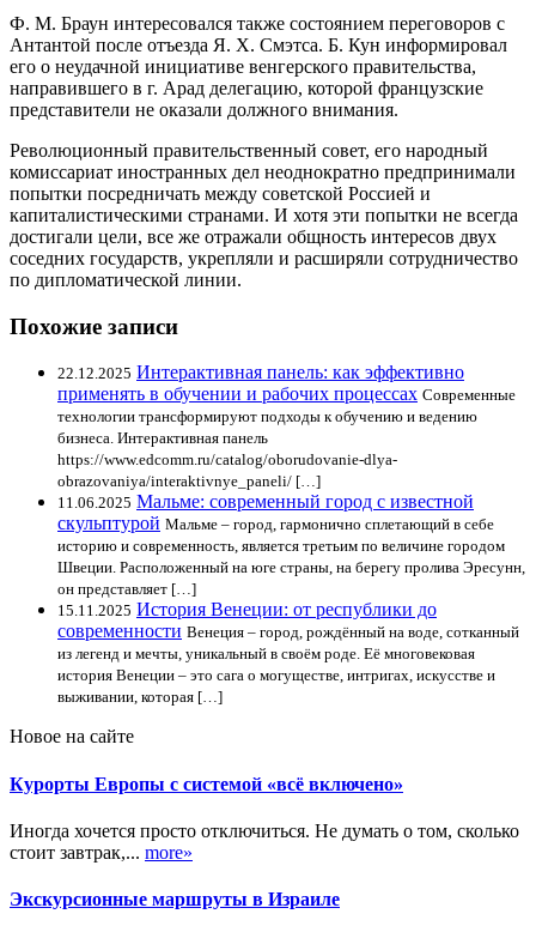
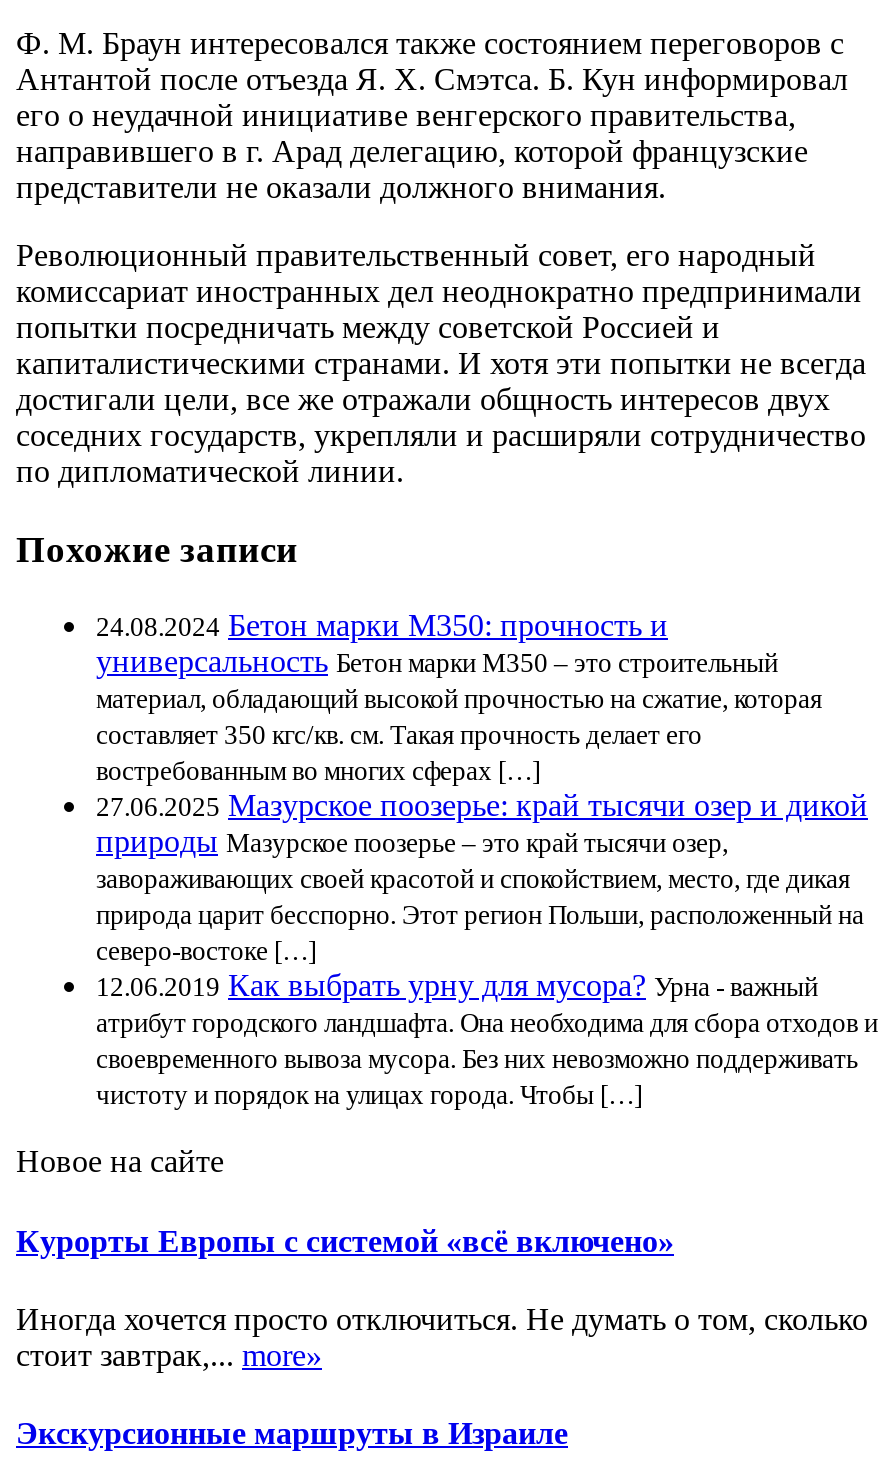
[57,362,525,706] 22.12.2025 Интерактивная панель: как эффективно | применять в обучении и рабочих процессах Современные | технологии трансформируют подходы к обучению и ведению | бизнеса. Интерактивная панель | https://www.edcomm.ru/catalog/oborudovanie-dlya- | obrazovaniya/interaktivnye_paneli/ […] | 11.06.2025 Мальме: современный город с известной | скульптурой Мальме – город, гармонично сплетающий в себе | историю и современность, является третьим по величине городом | Швеции. Расположенный на юге страны, на берегу пролива Эресунн, | он представляет […] | 15.11.2025 История Венеции: от республики до | современности Венеция – город, рождённый на воде, сотканный | из легенд и мечты, уникальный в своём роде. Её многовековая | история Венеции – это сага о могуществе, интригах, искусстве и | выживании, которая […] -> [96,608,878,1110] 24.08.2024 Бетон марки М350: прочность и | универсальность Бетон марки М350 – это строительный | материал, обладающий высокой прочностью на сжатие, которая | составляет 350 кгс/кв. см. Такая прочность делает его | востребованным во многих сферах […] | 27.06.2025 Мазурское поозерье: край тысячи озер и дикой | природы Мазурское поозерье – это край тысячи озер, | завораживающих своей красотой и спокойствием, место, где дикая | природа царит бесспорно. Этот регион Польши, расположенный на | северо-востоке […] | 12.06.2019 Как выбрать урну для мусора? Урна - важный | атрибут городского ландшафта. Она необходима для сбора отходов и | своевременного вывоза мусора. Без них невозможно поддерживать | чистоту и порядок на улицах города. Чтобы […]

